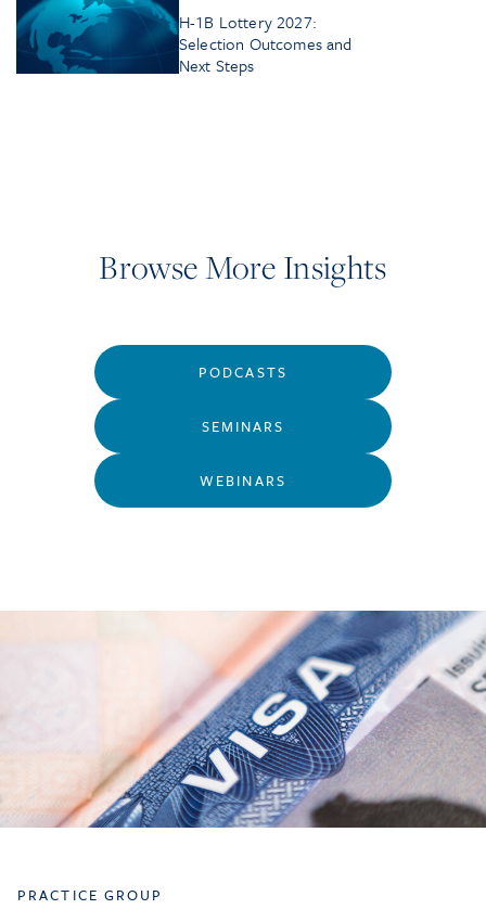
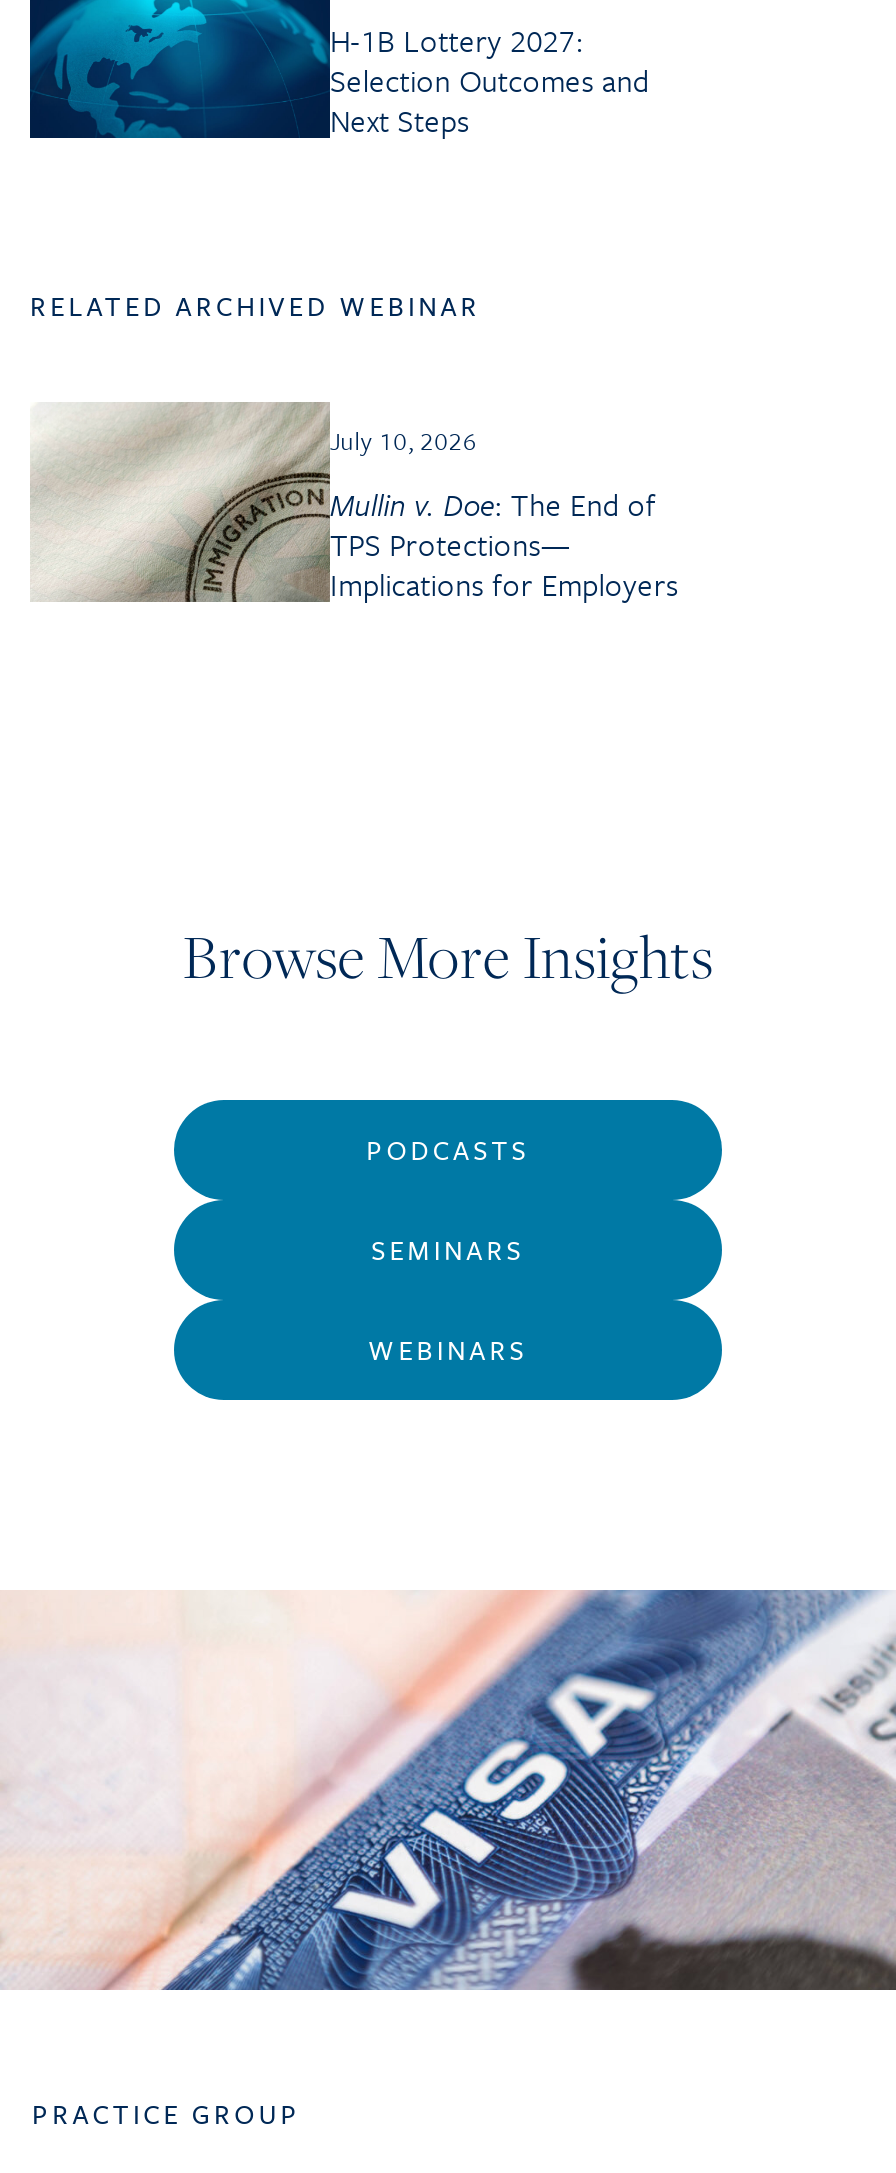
none -> [30,285,678,605] [image] | RELATED ARCHIVED WEBINAR | July 10, 2026 | Mullin v. Doe: The End of | TPS Protections— | Implications for Employers

